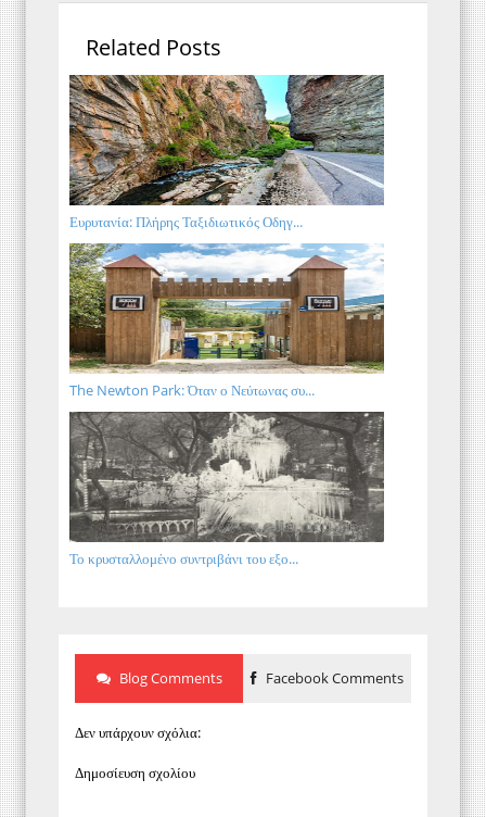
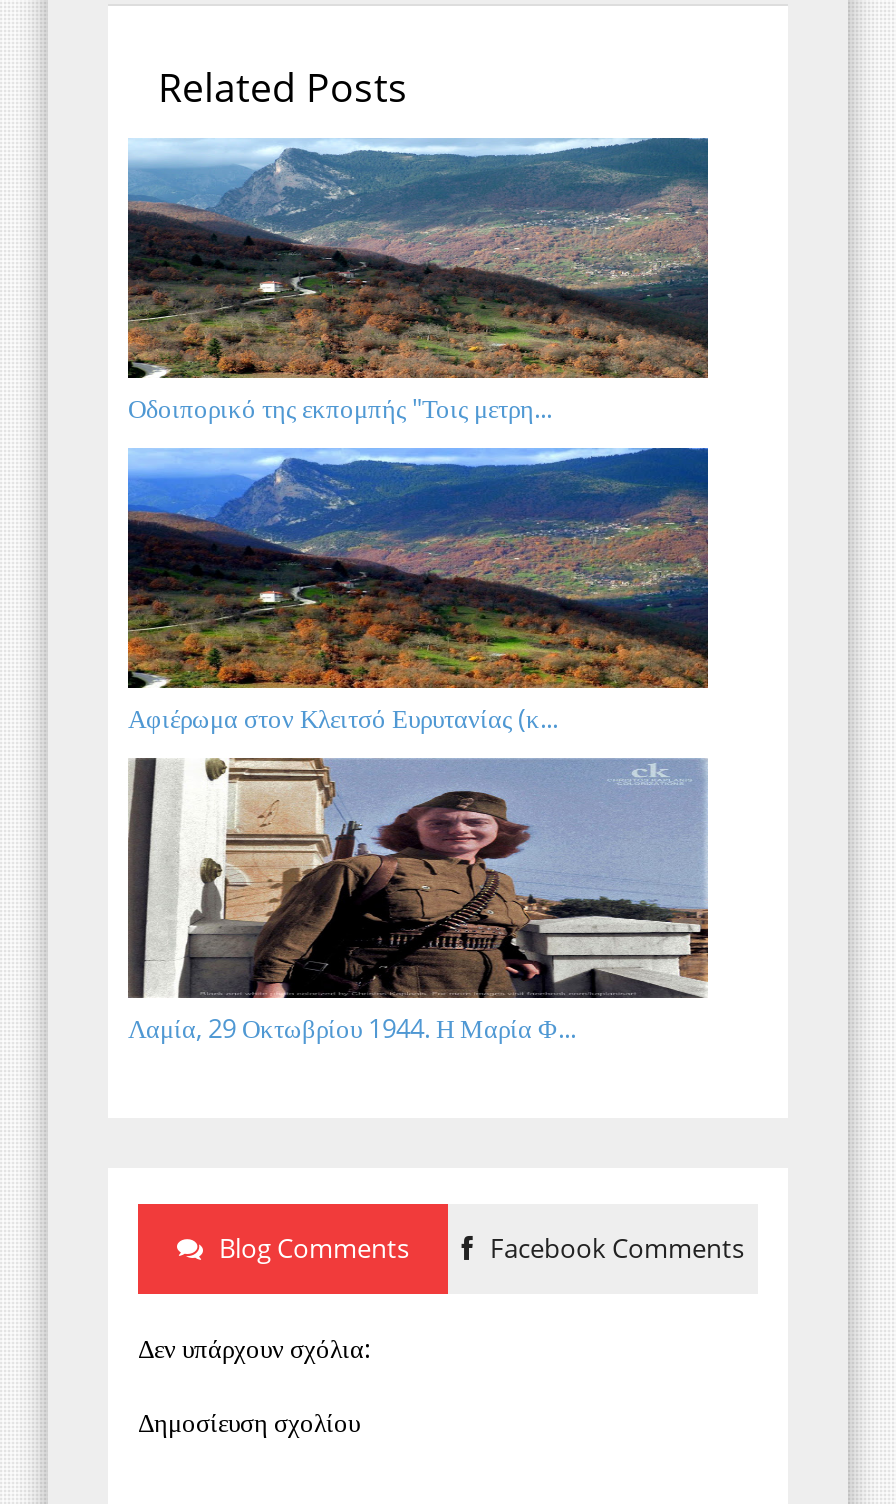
[68,74,384,231] [image] | Ευρυτανία: Πλήρης Ταξιδιωτικός Οδηγ... -> [126,136,710,426] [image] | Οδοιπορικό της εκπομπής "Τοις μετρη...
[68,242,385,400] [image] | The Newton Park: Όταν ο Νεύτωνας συ... -> [126,446,710,736] [image] | Αφιέρωμα στον Κλειτσό Ευρυτανίας (κ...
[69,411,385,568] [image] | Το κρυσταλλομένο συντριβάνι του εξο... -> [128,758,710,1046] [image] | Λαμία, 29 Οκτωβρίου 1944. Η Μαρία Φ...

